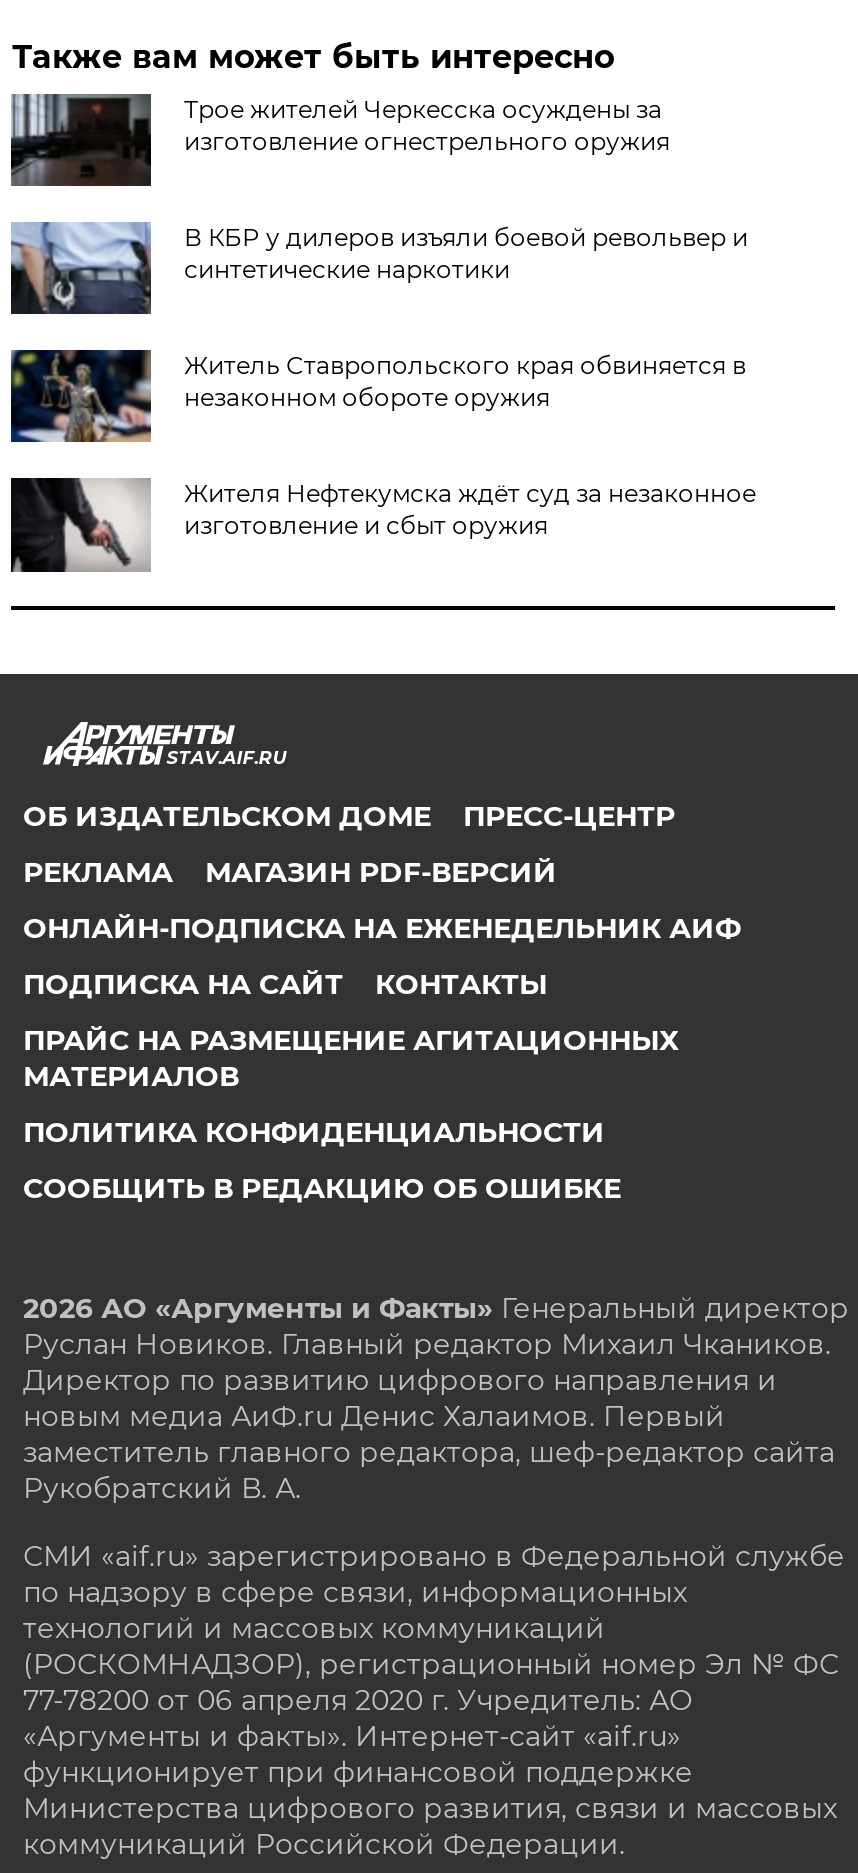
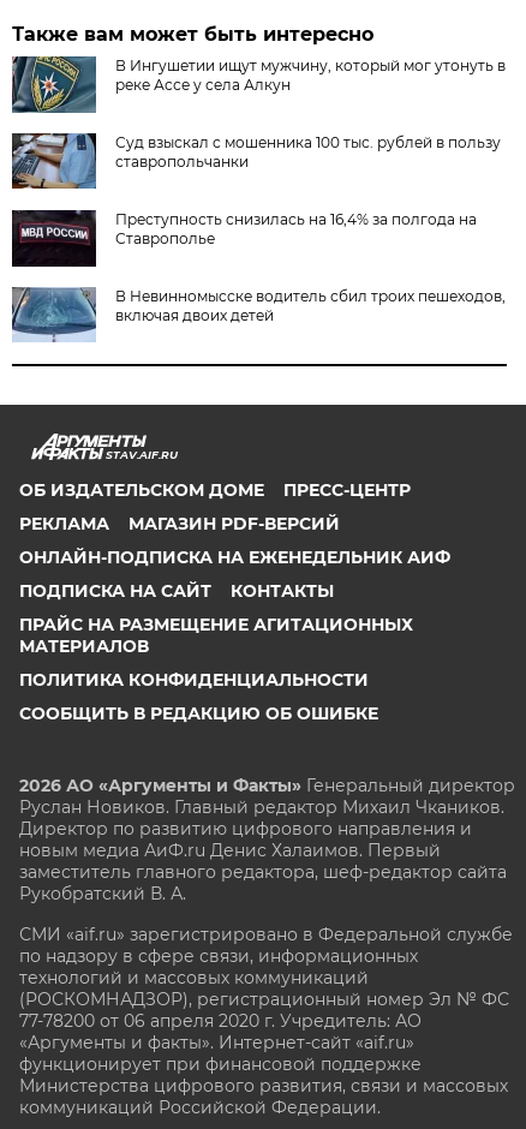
[11,94,670,188] [image] | Трое жителей Черкесска осуждены за | изготовление огнестрельного оружия -> [12,56,506,114] [image] | В Ингушетии ищут мужчину, который мог утонуть в | реке Ассе у села Алкун
[9,220,748,316] [image] | В КБР у дилеров изъяли боевой револьвер и | синтетические наркотики -> [11,132,501,190] [image] | Суд взыскал с мошенника 100 тыс. рублей в пользу | ставропольчанки
[9,350,746,444] [image] | Житель Ставропольского края обвиняется в | незаконном обороте оружия -> [11,210,477,268] [image] | Преступность снизилась на 16,4% за полгода на | Ставрополье
[9,476,756,574] [image] | Жителя Нефтекумска ждёт суд за незаконное | изготовление и сбыт оружия -> [11,286,506,344] [image] | В Невинномысске водитель сбил троих пешеходов, | включая двоих детей

